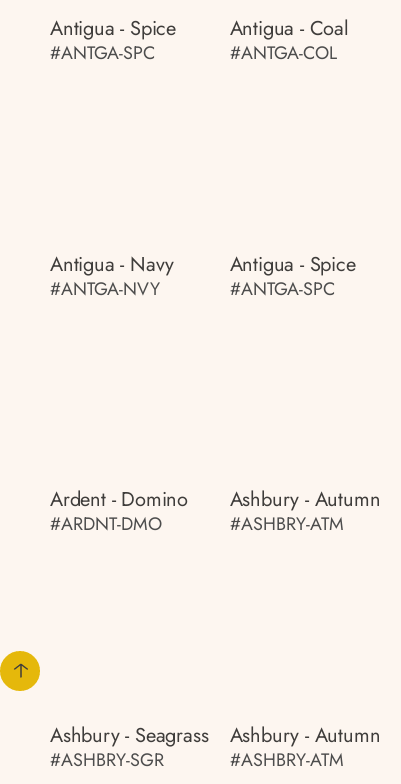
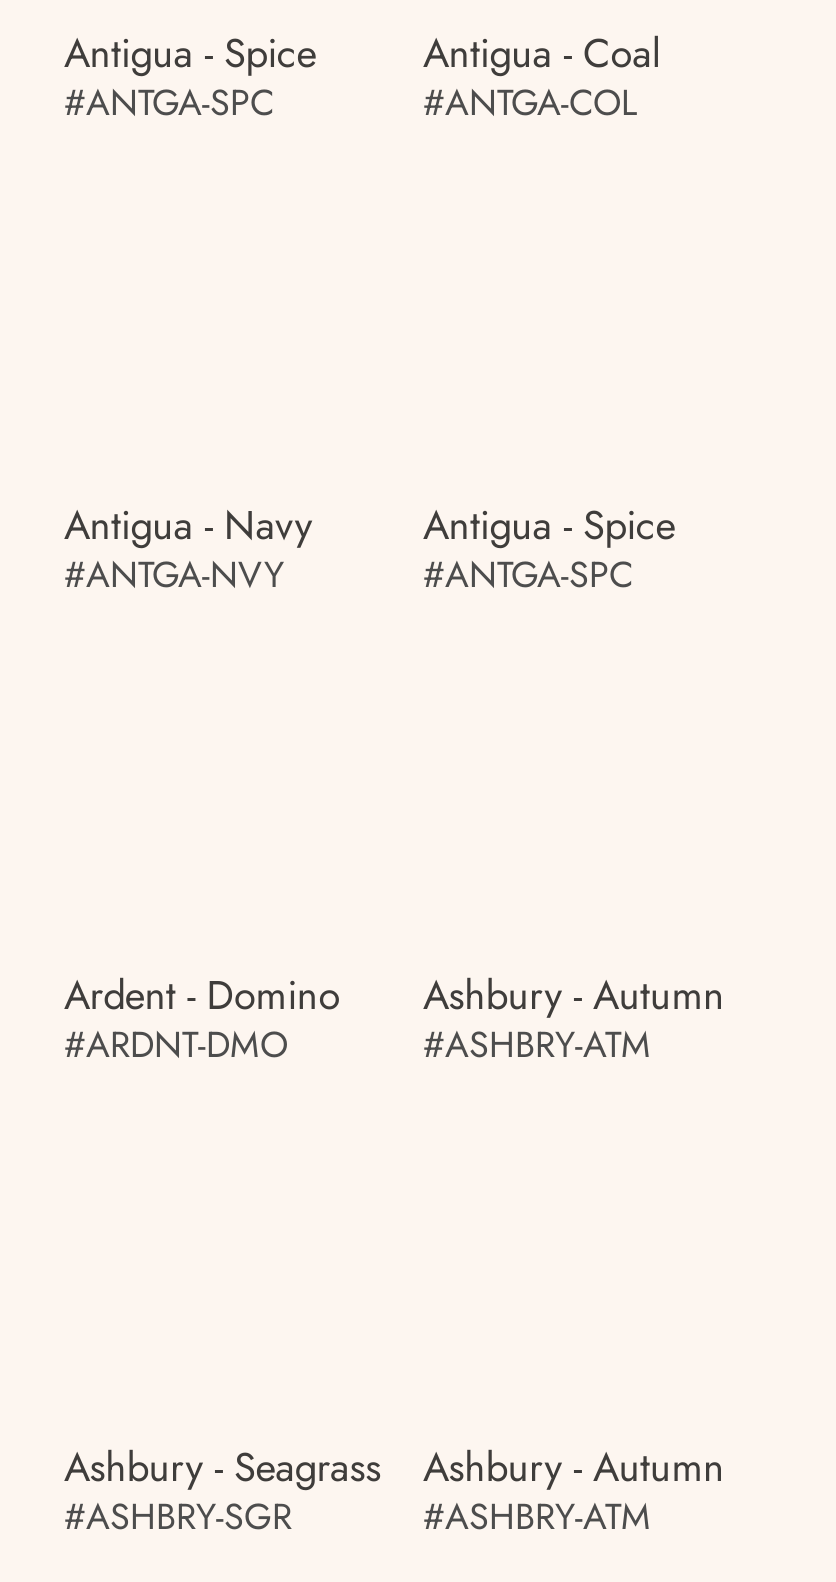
[3,650,41,692] [image] -> none

